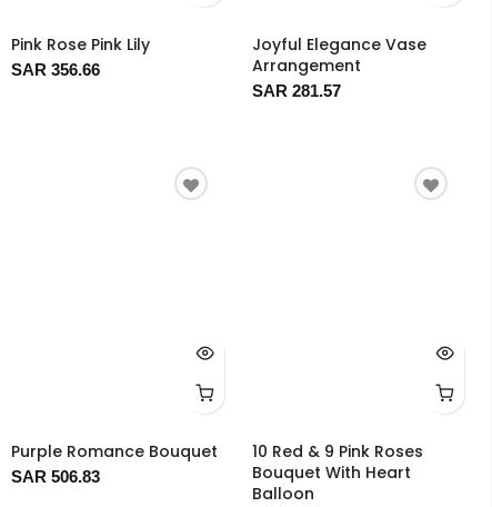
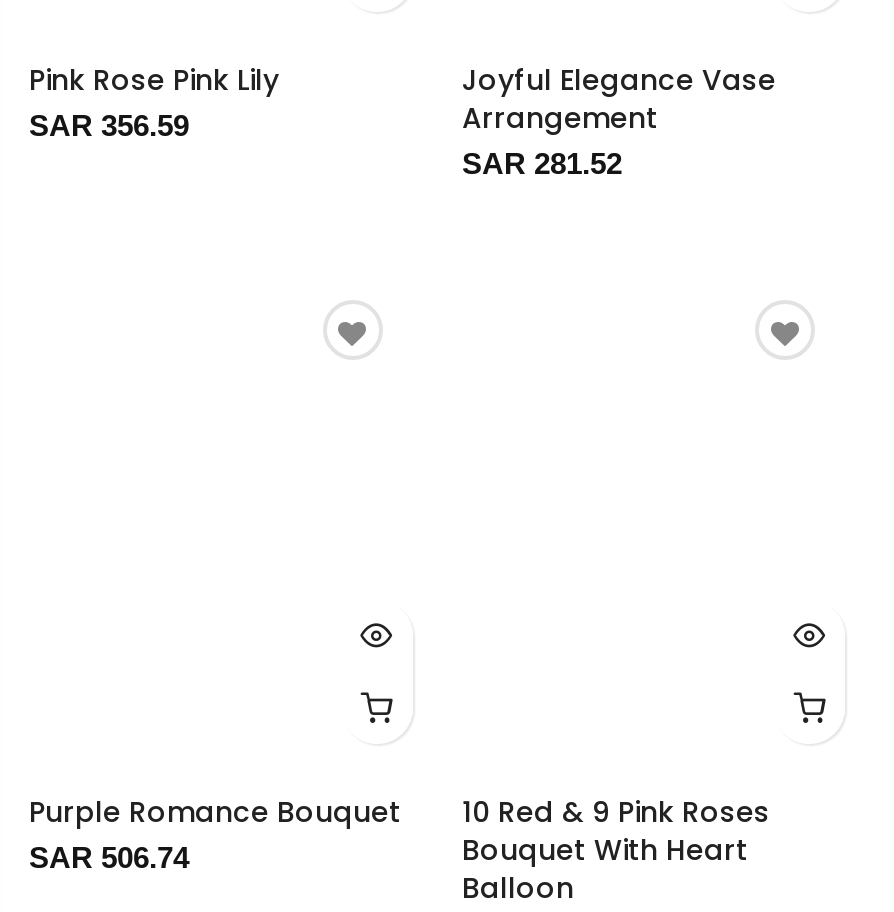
[11,60,100,78] SAR 356.66 -> [29,107,189,141] SAR 356.59
[252,81,340,100] SAR 281.57 -> [462,145,622,179] SAR 281.52
[11,467,100,485] SAR 506.83 -> [29,839,189,873] SAR 506.74

